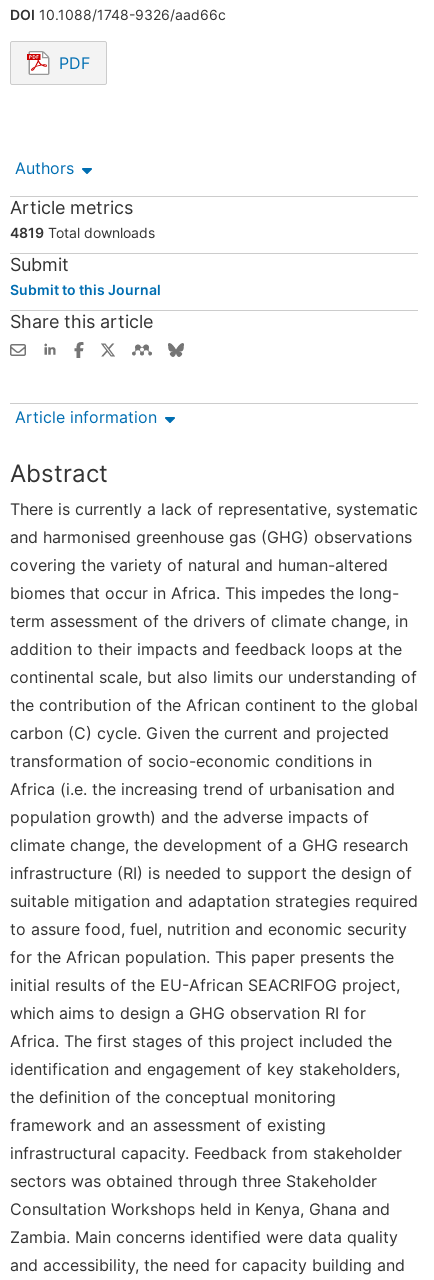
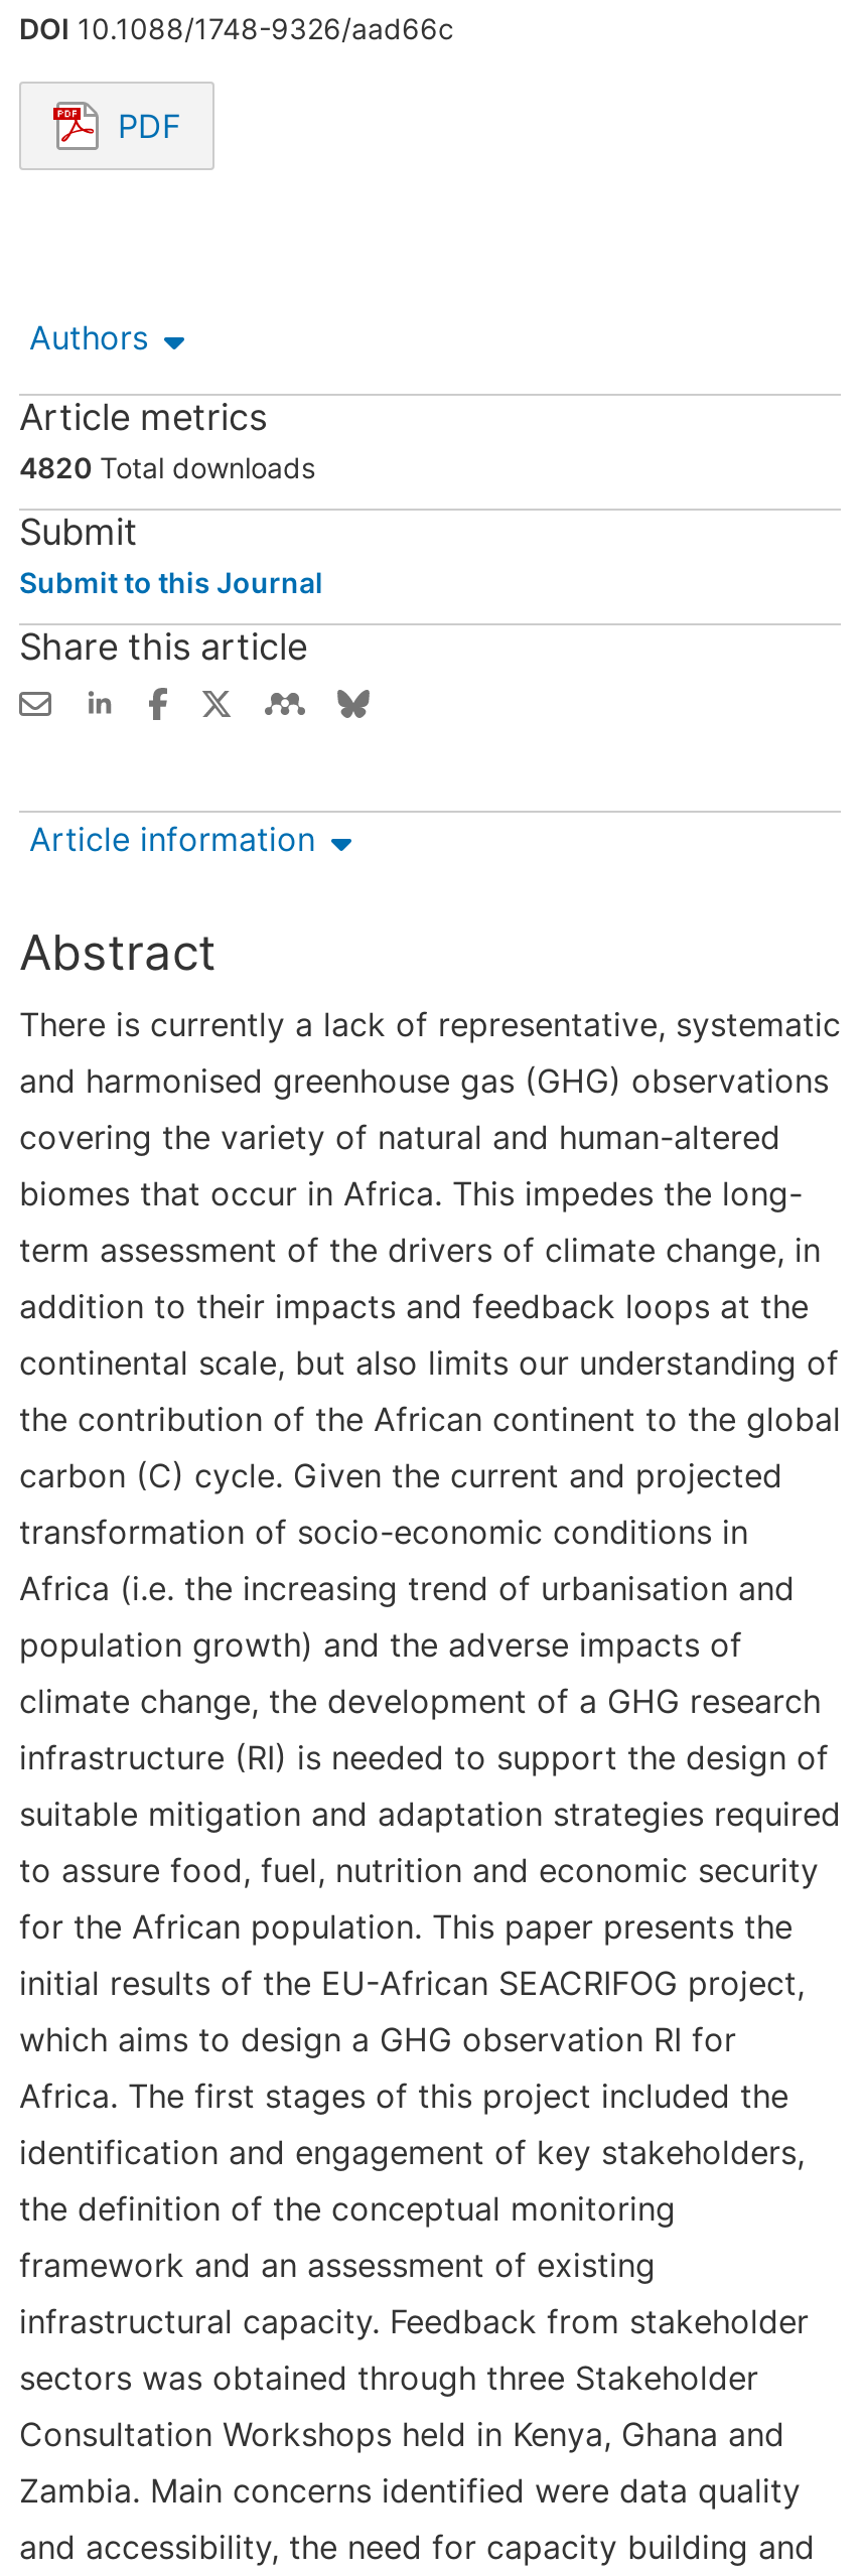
[10,224,155,241] 4819 Total downloads -> [19,450,315,484] 4820 Total downloads

